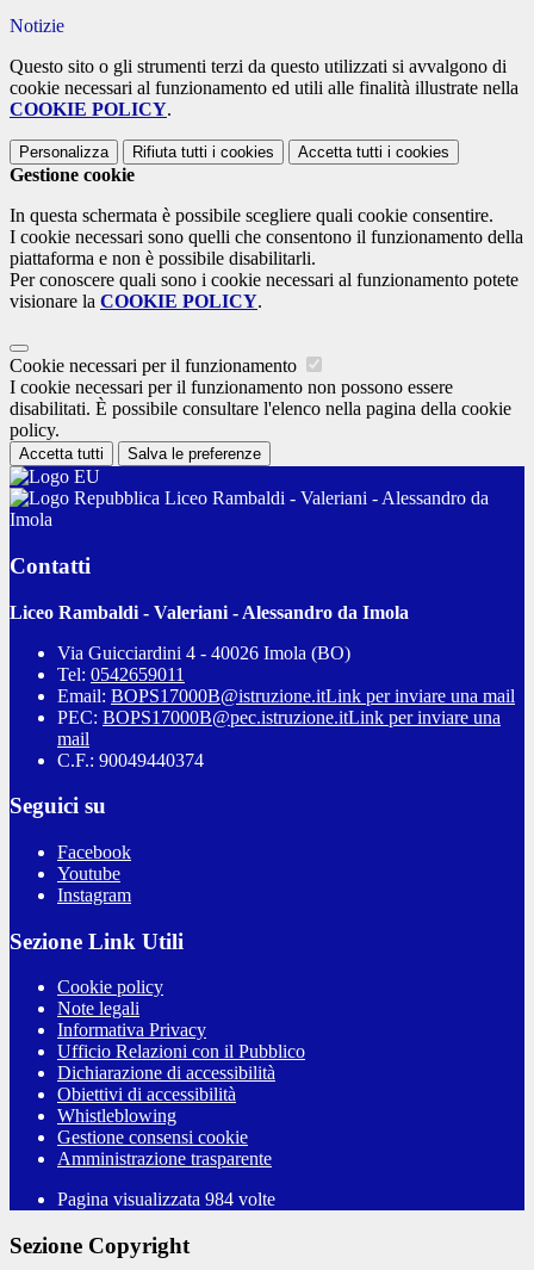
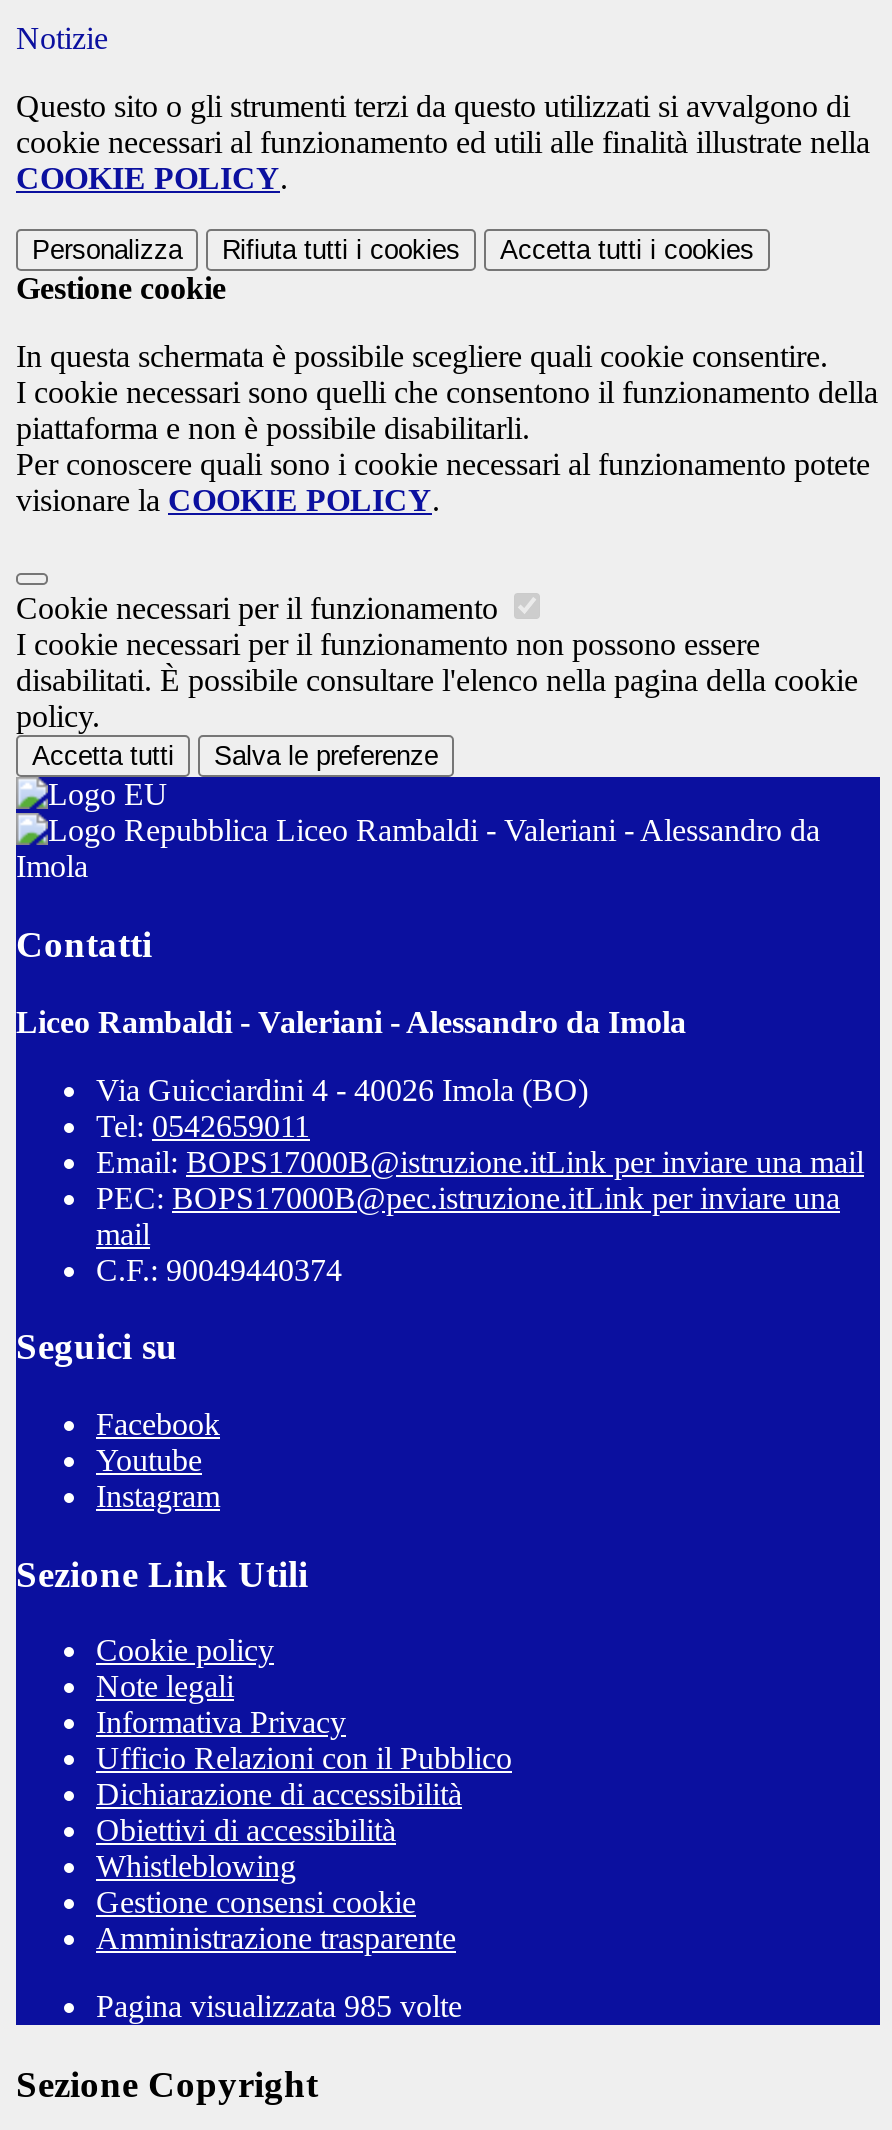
[57,1189,275,1210] Pagina visualizzata 984 volte -> [96,1990,462,2024] Pagina visualizzata 985 volte

